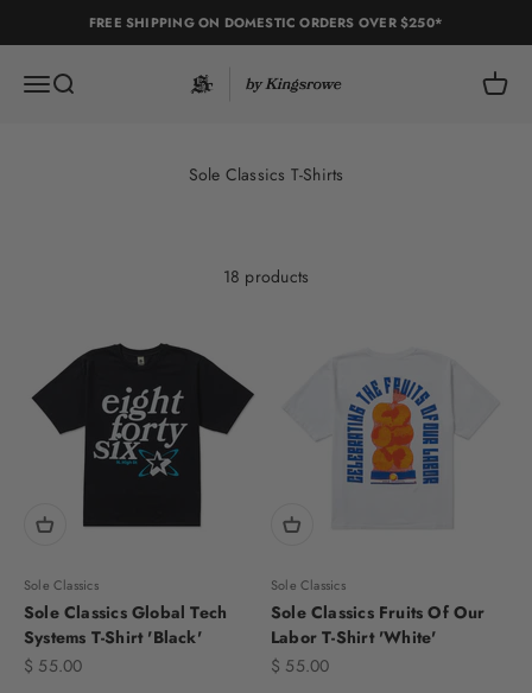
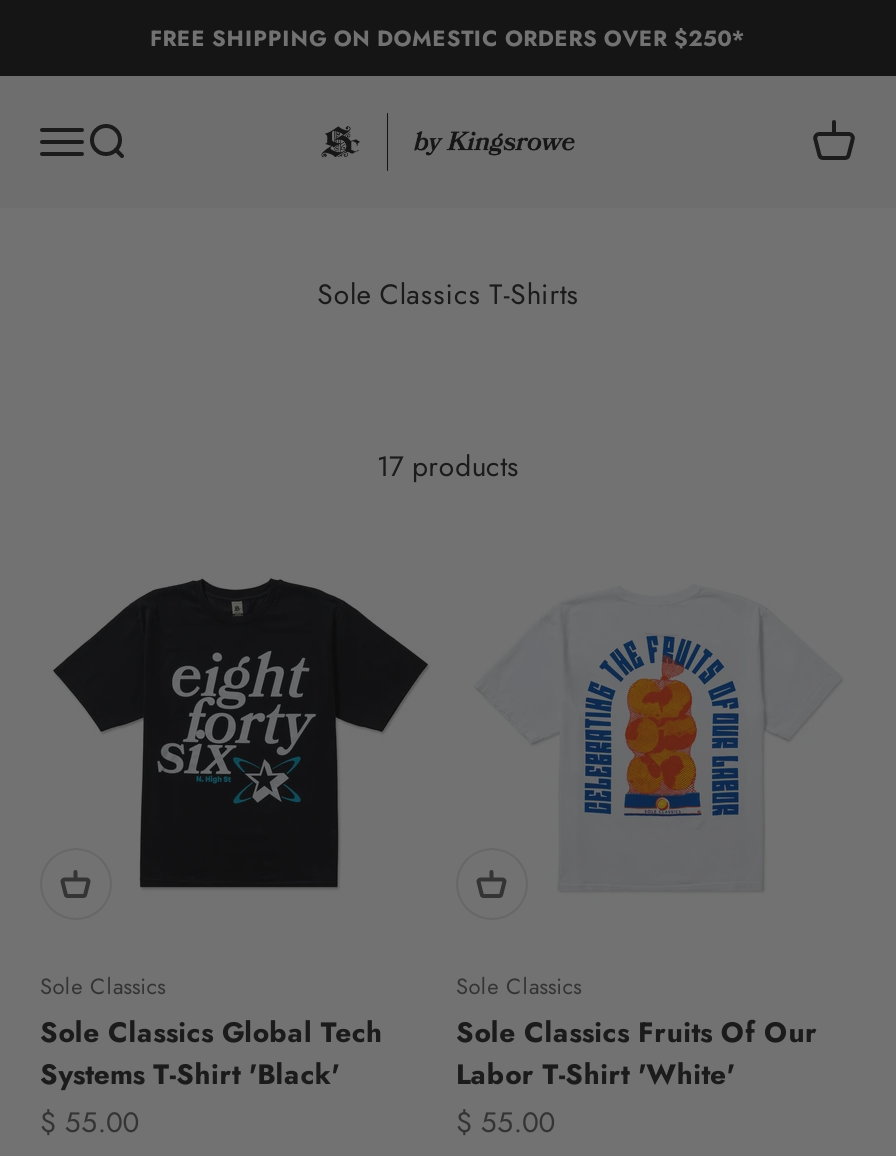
[223,265,309,288] 18 products -> [377,446,519,486] 17 products

